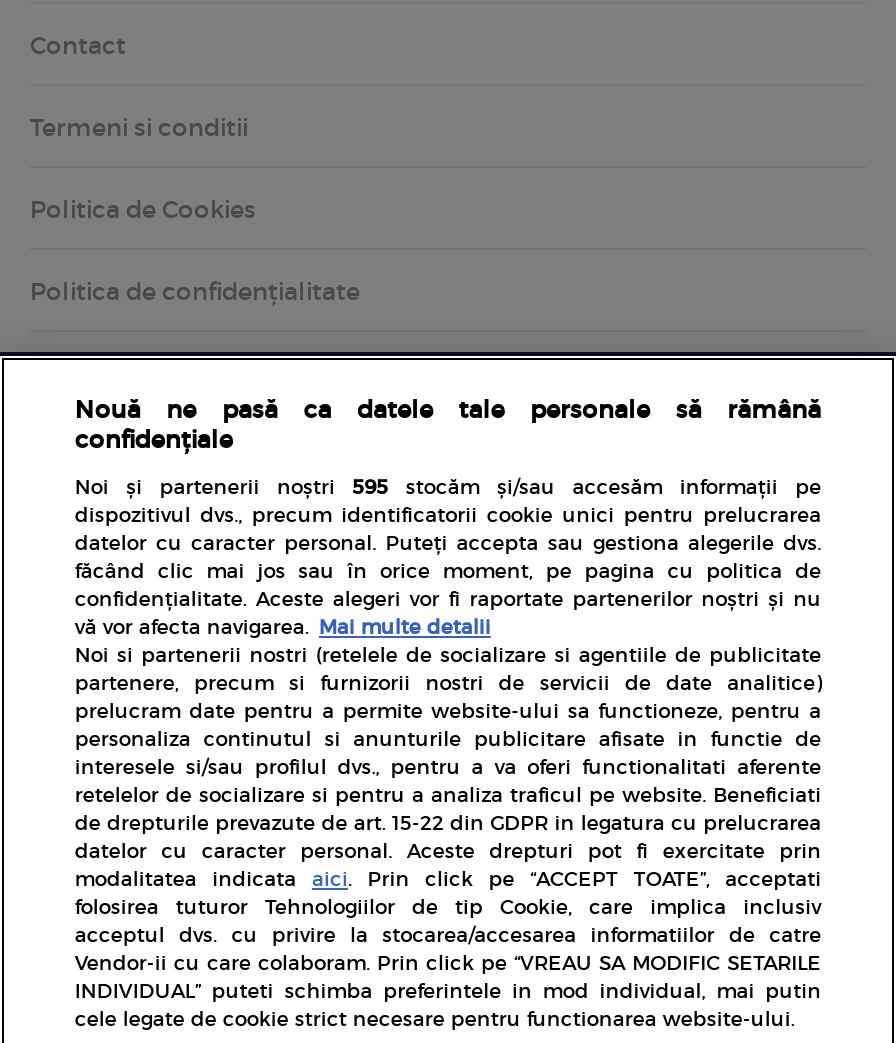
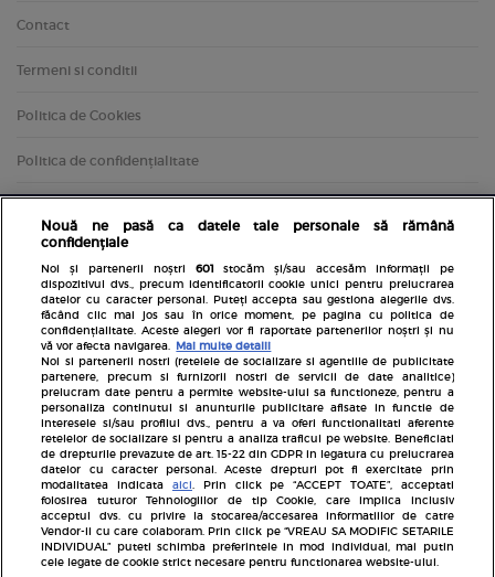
[75,476,821,500] Noi și partenerii noștri 595 stocăm și/sau accesăm informații pe -> [41,263,454,276] Noi și partenerii noștri 601 stocăm și/sau accesăm informații pe

